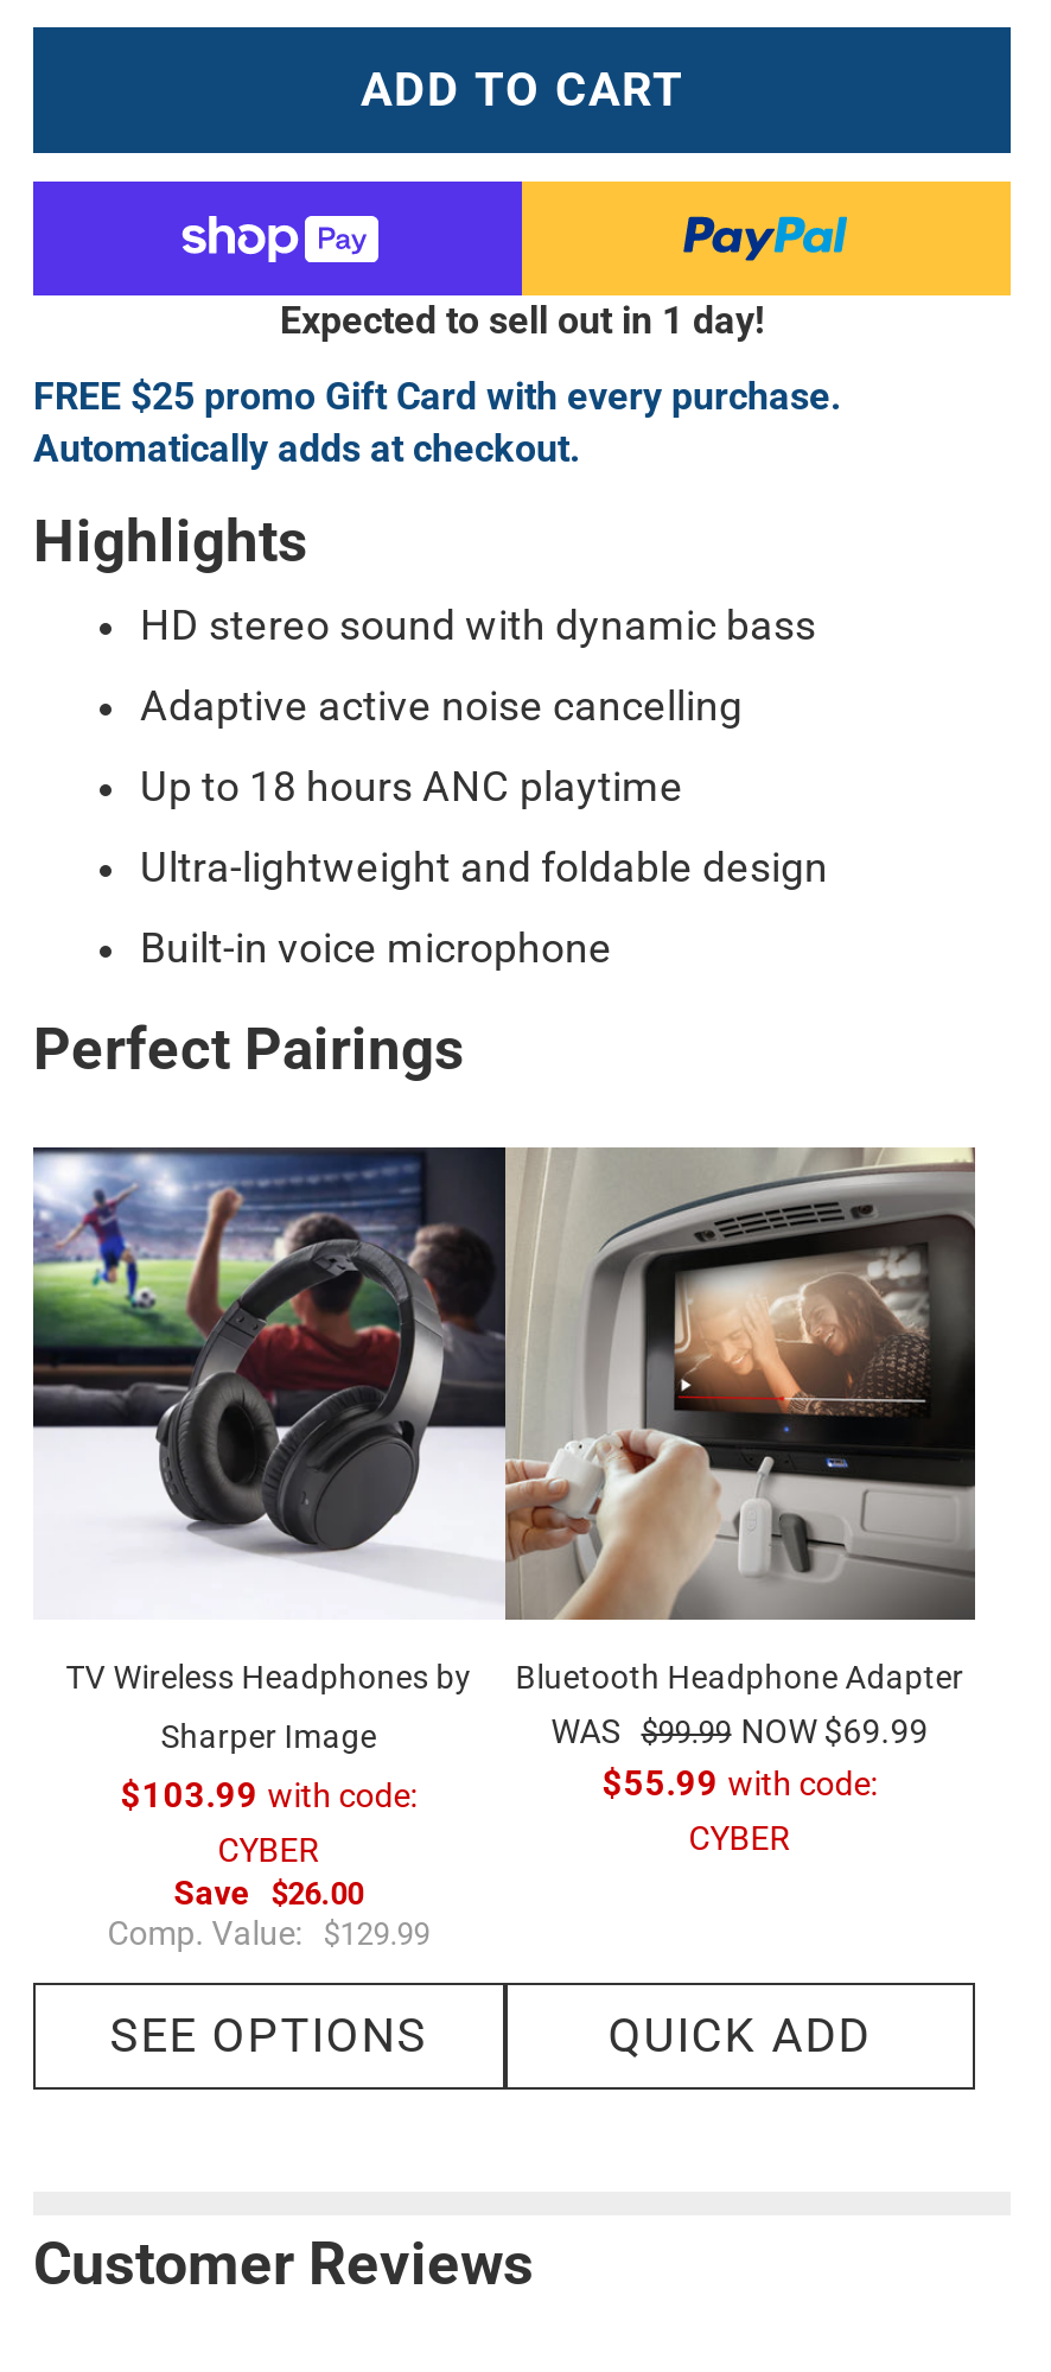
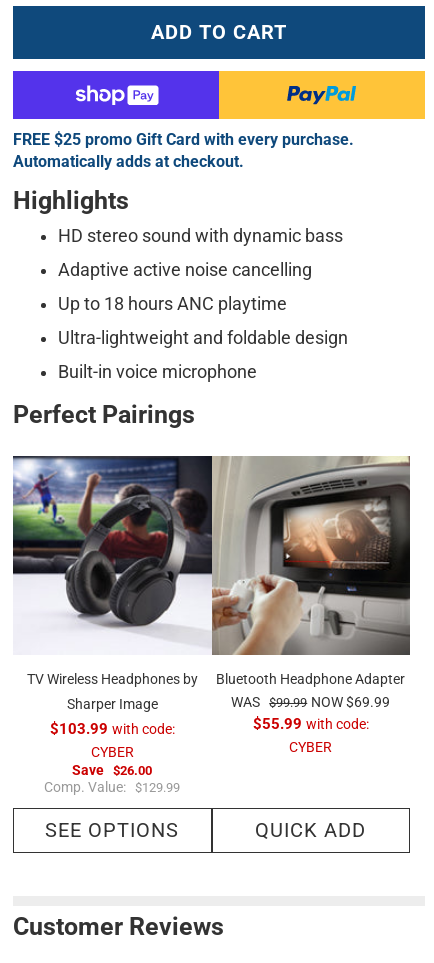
[280,297,764,342] Expected to sell out in 1 day! -> none

